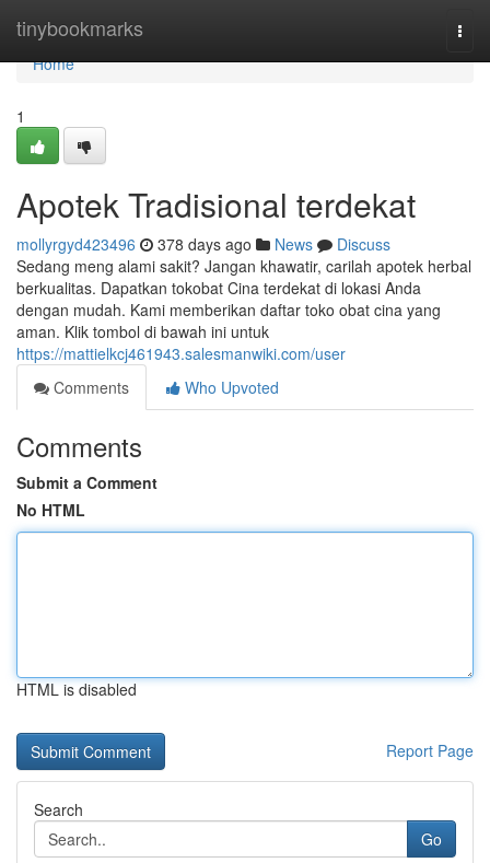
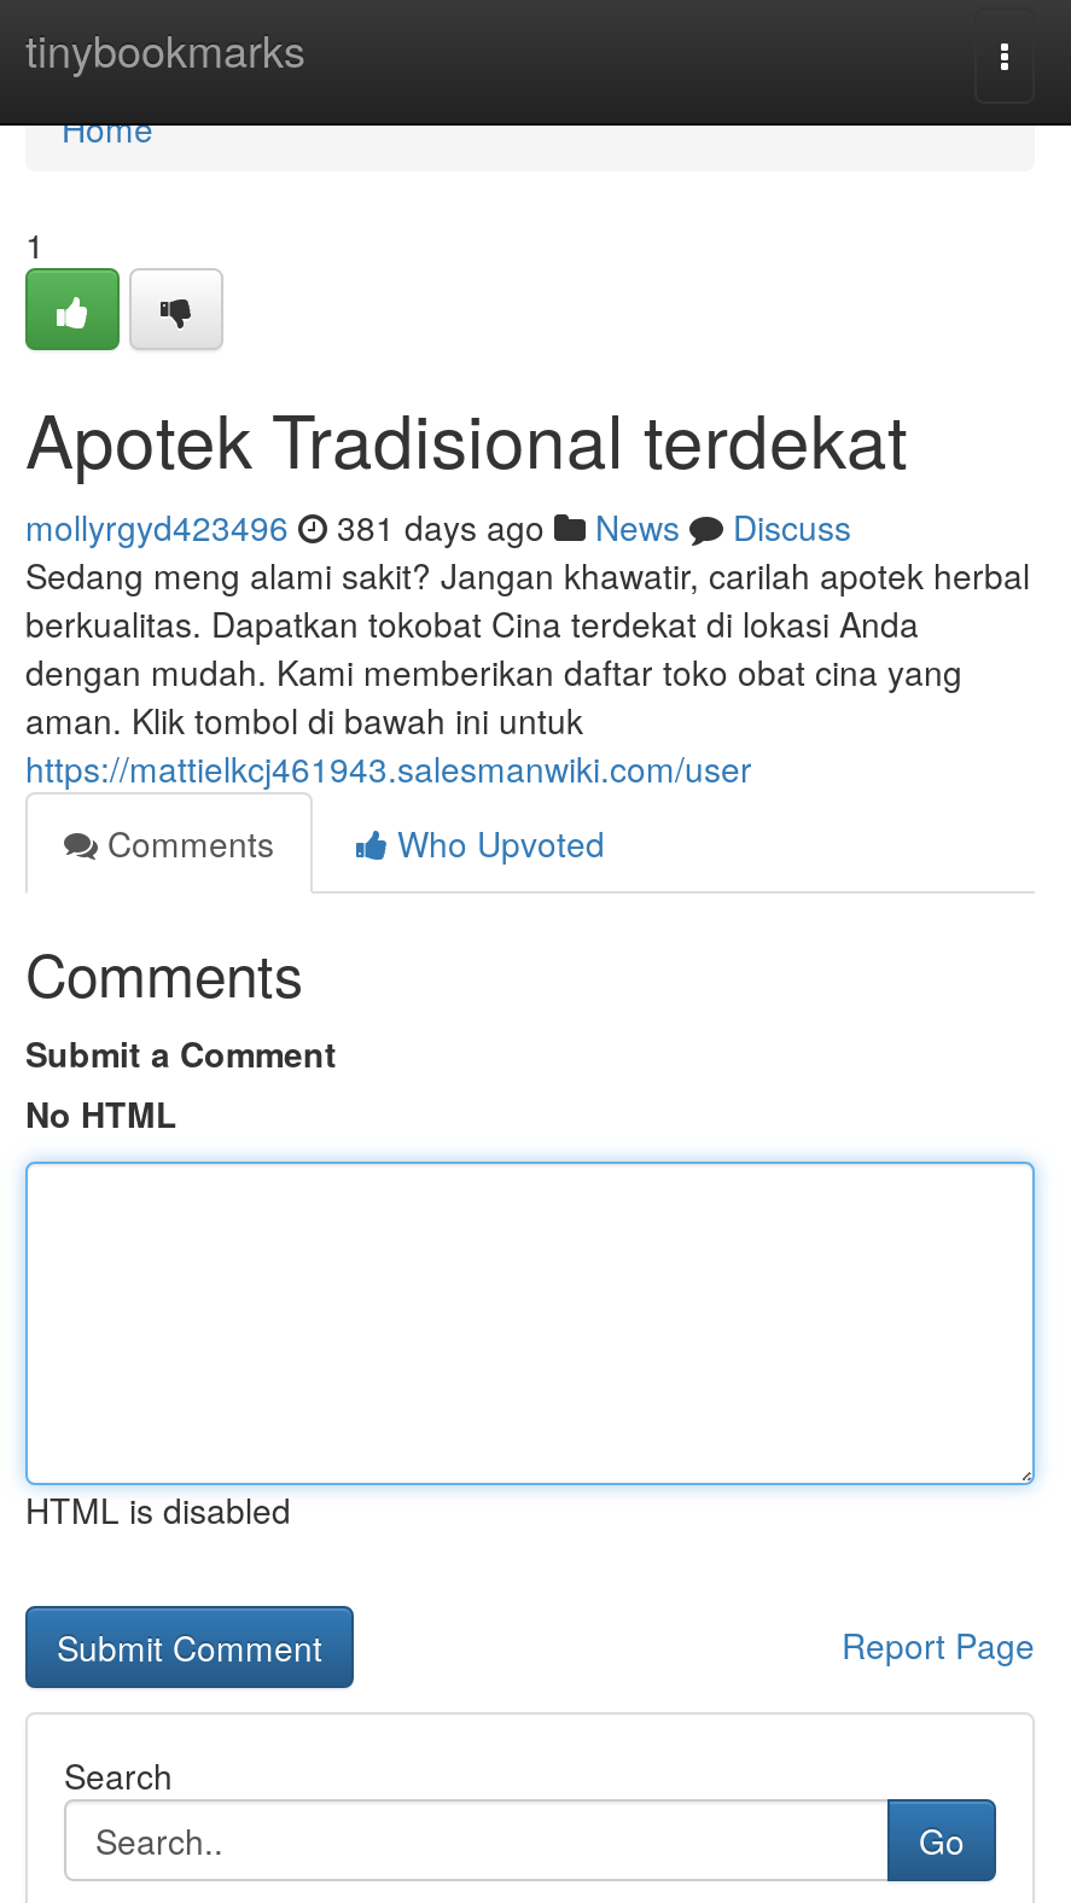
[16,233,390,255] mollyrgyd423496 378 days ago News Discuss -> [25,502,851,551] mollyrgyd423496 381 days ago News Discuss

